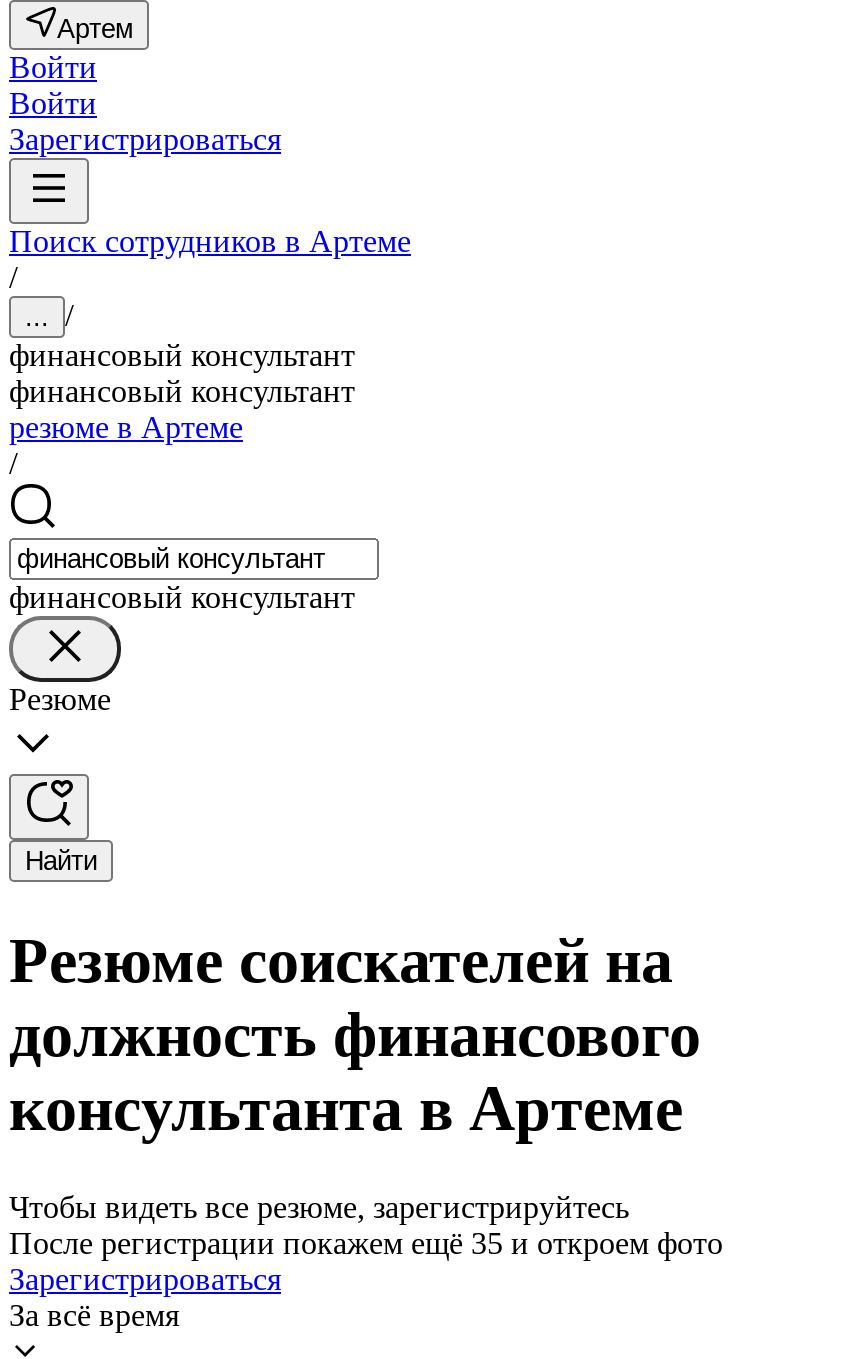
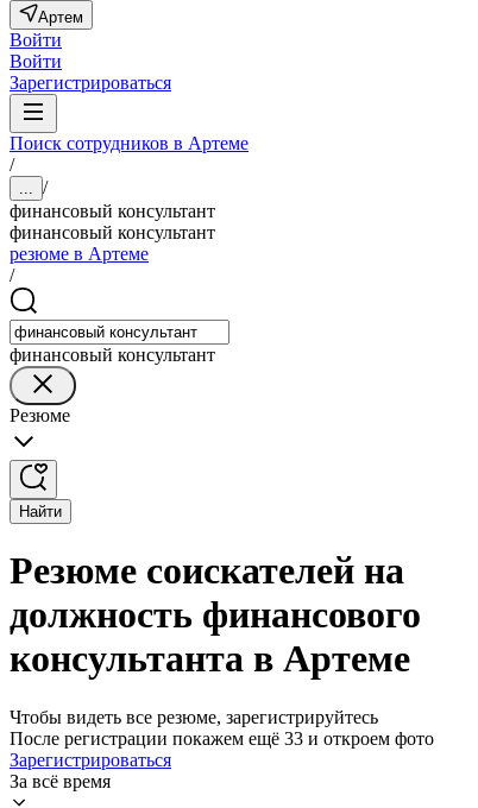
[9,1226,723,1260] После регистрации покажем ещё 35 и откроем фото -> [10,728,434,748] После регистрации покажем ещё 33 и откроем фото

